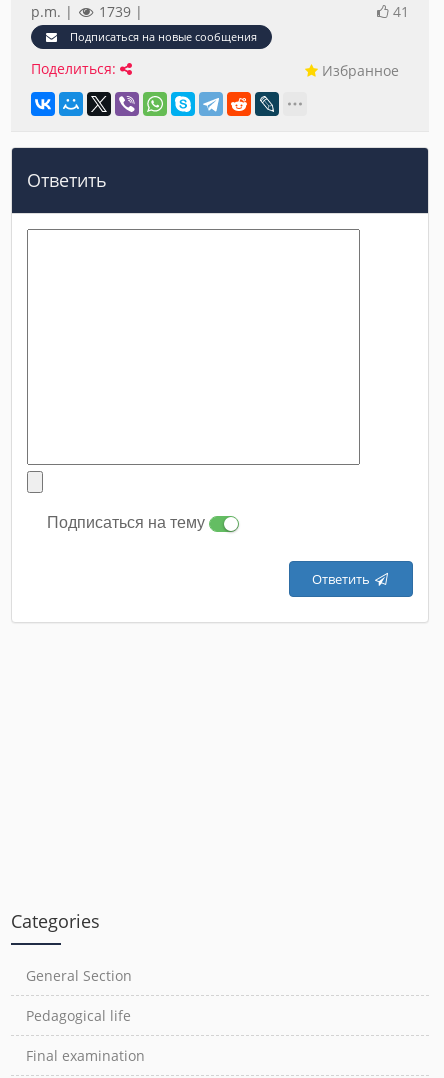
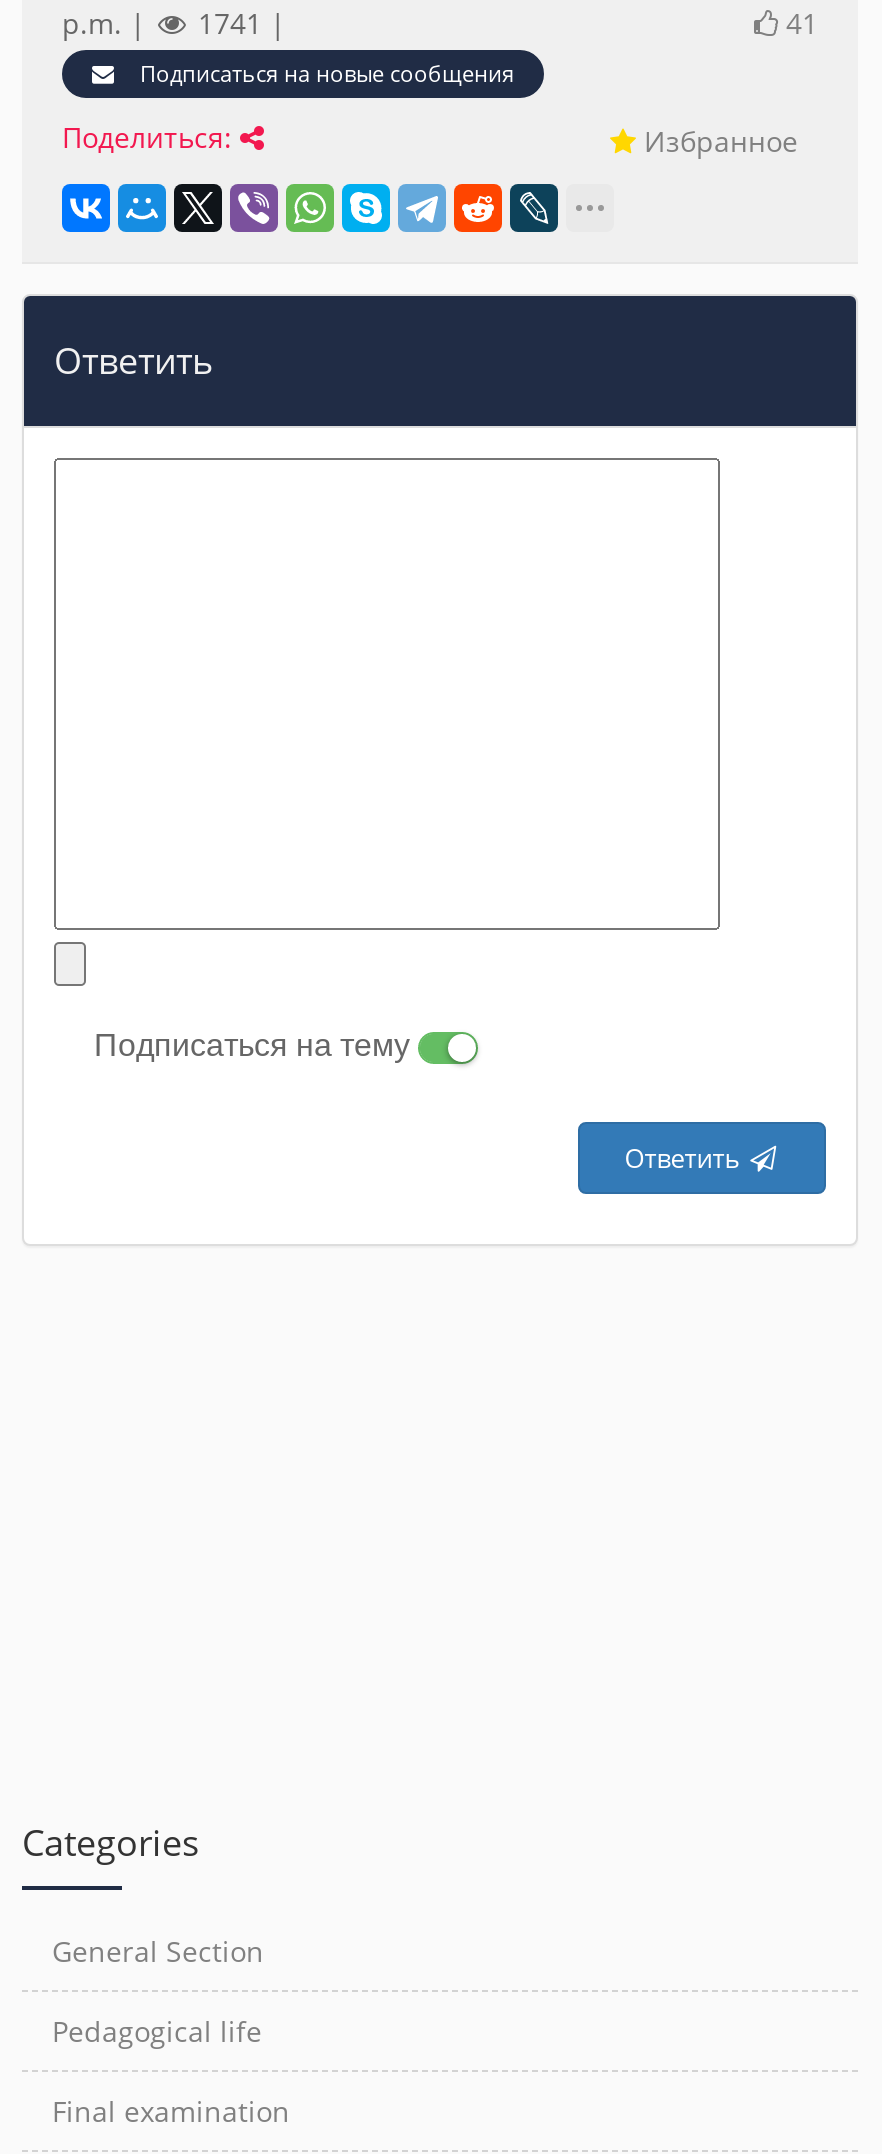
[95,2,135,21] 1739 -> [190,4,270,42] 1741

